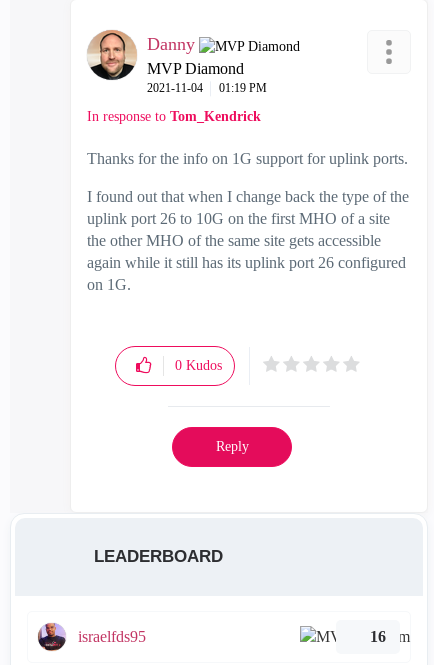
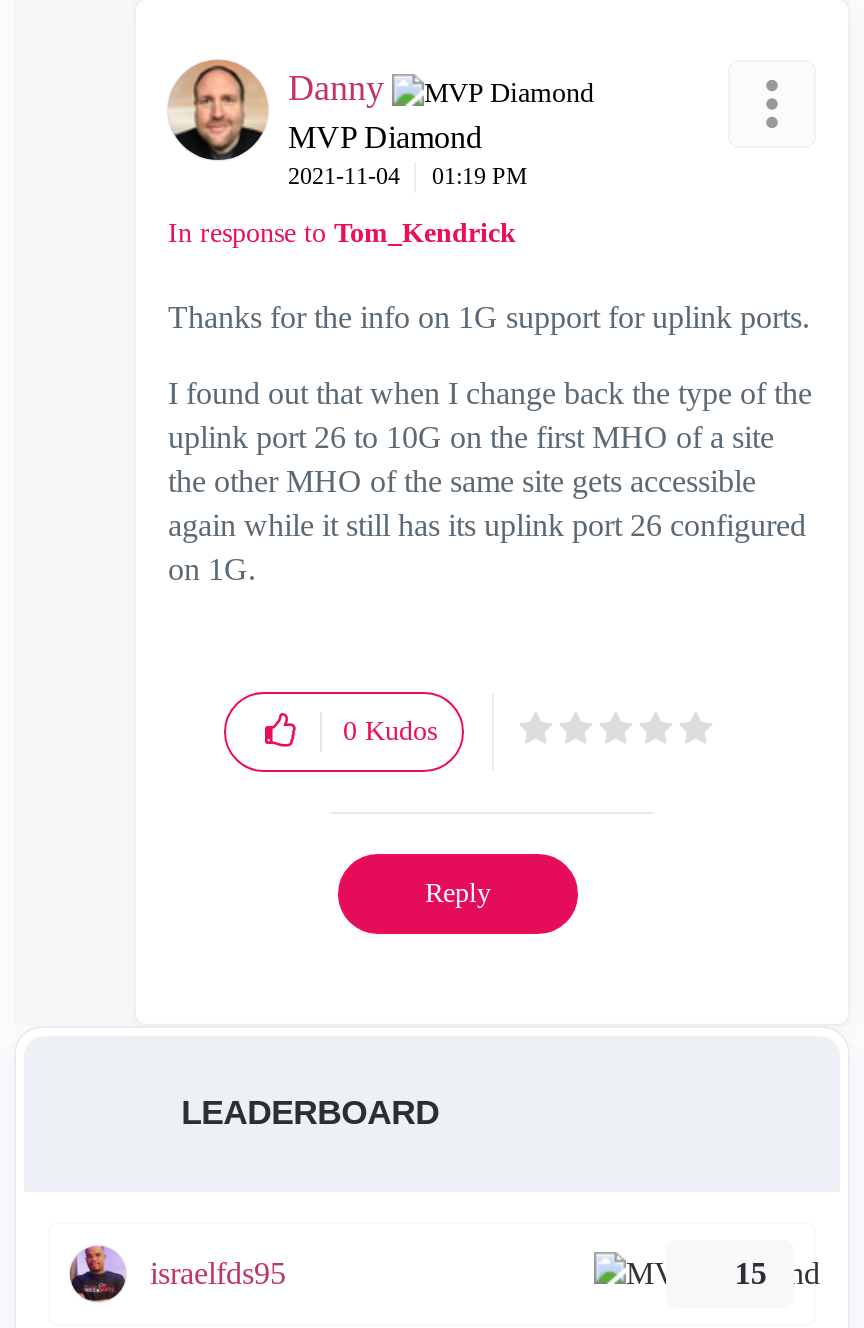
[366,628,386,645] 16 -> [727,1256,767,1290] 15

